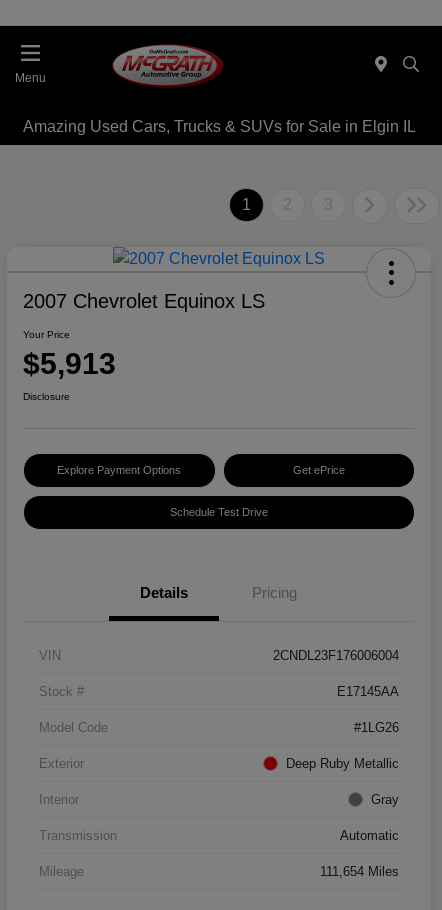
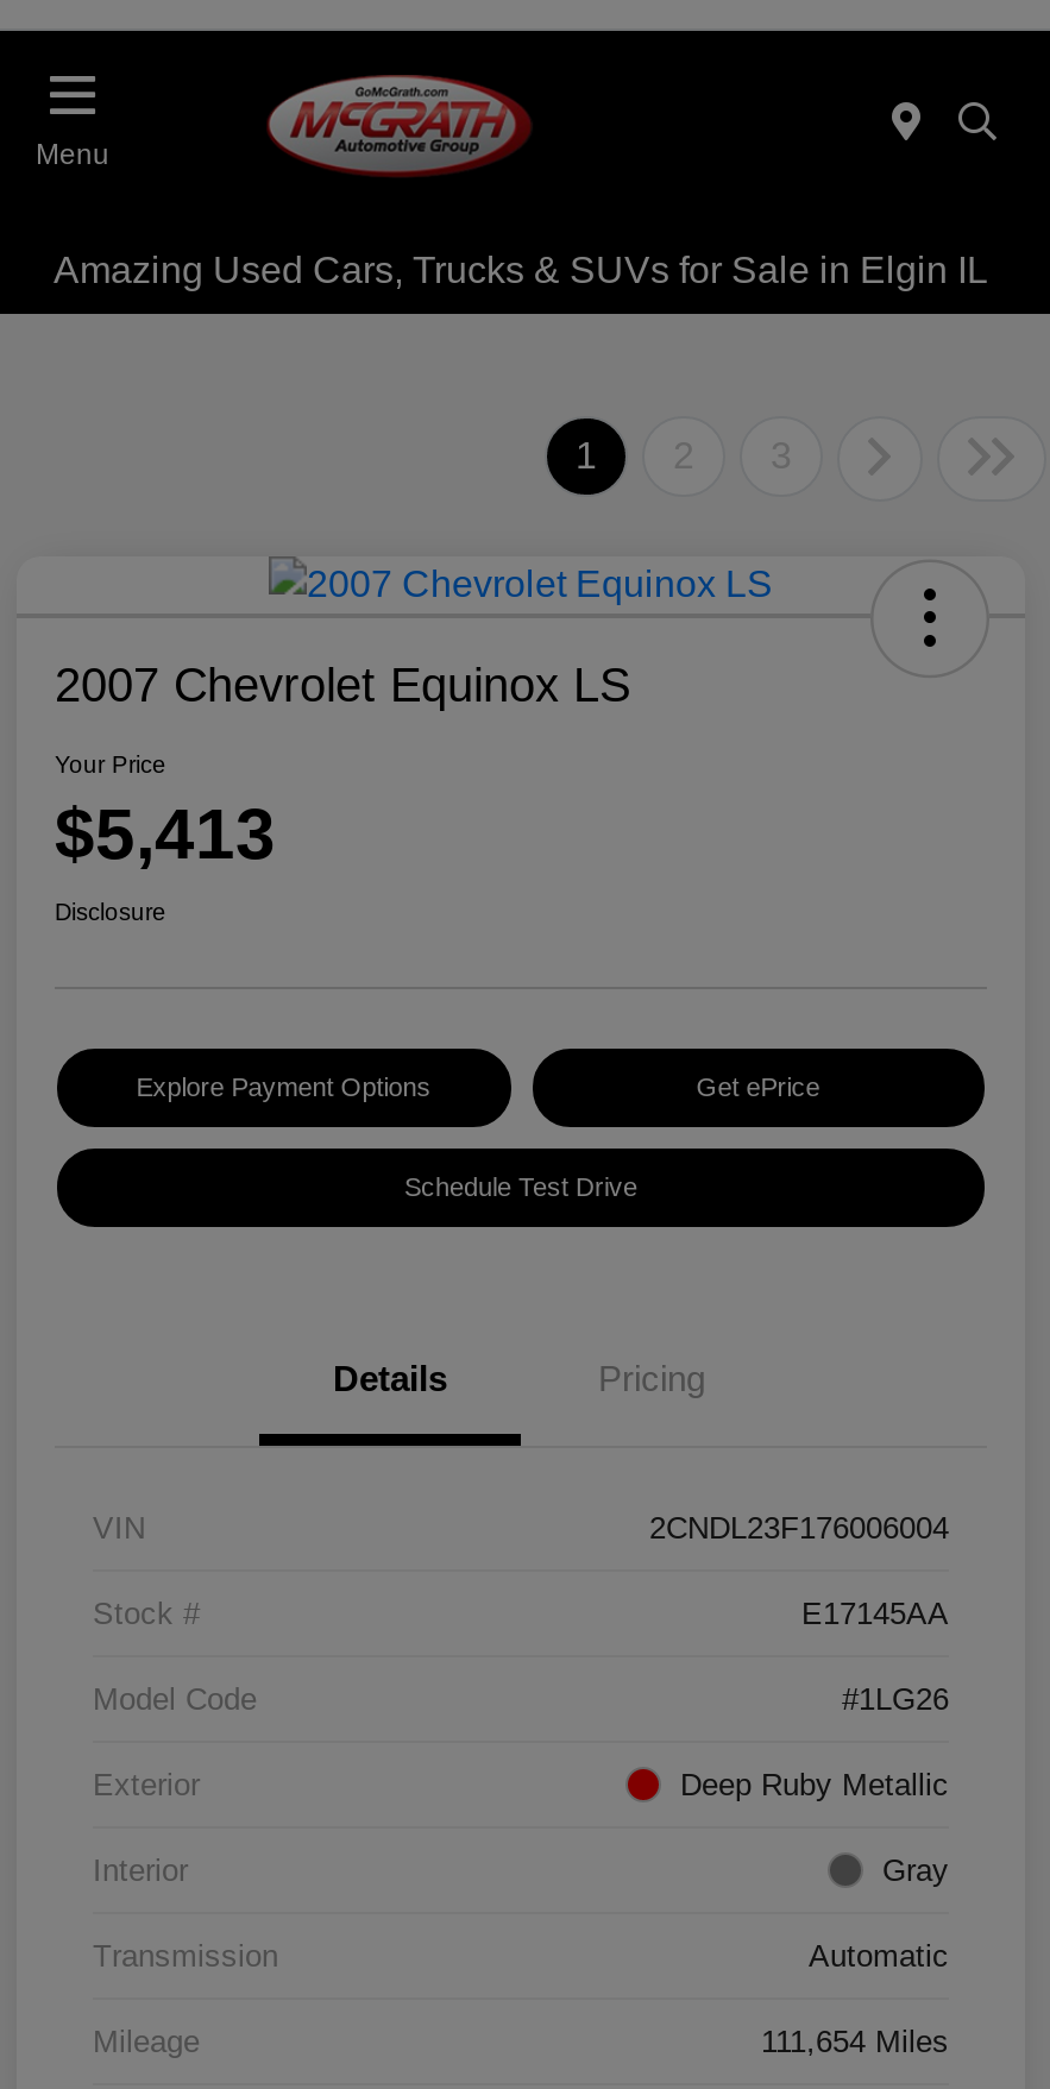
[23,347,116,380] $5,913 -> [55,795,276,873] $5,413

